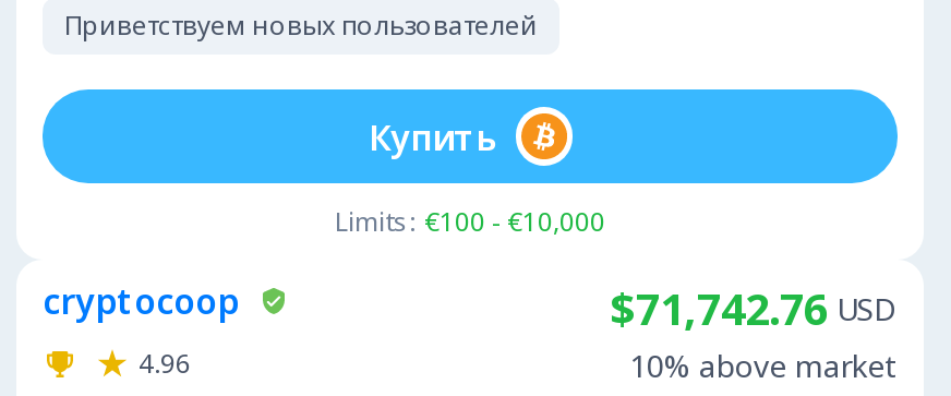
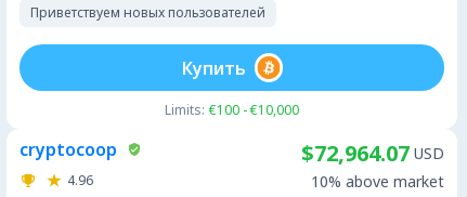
[610,279,898,338] $71,742.76 USD -> [301,139,444,168] $72,964.07 USD

